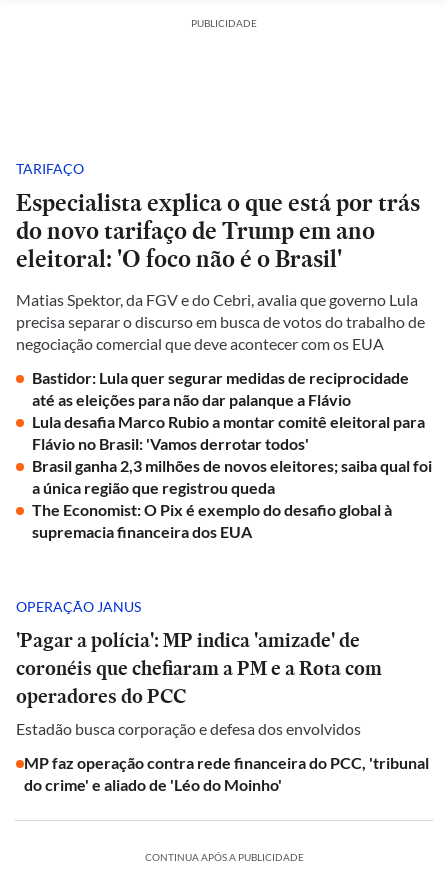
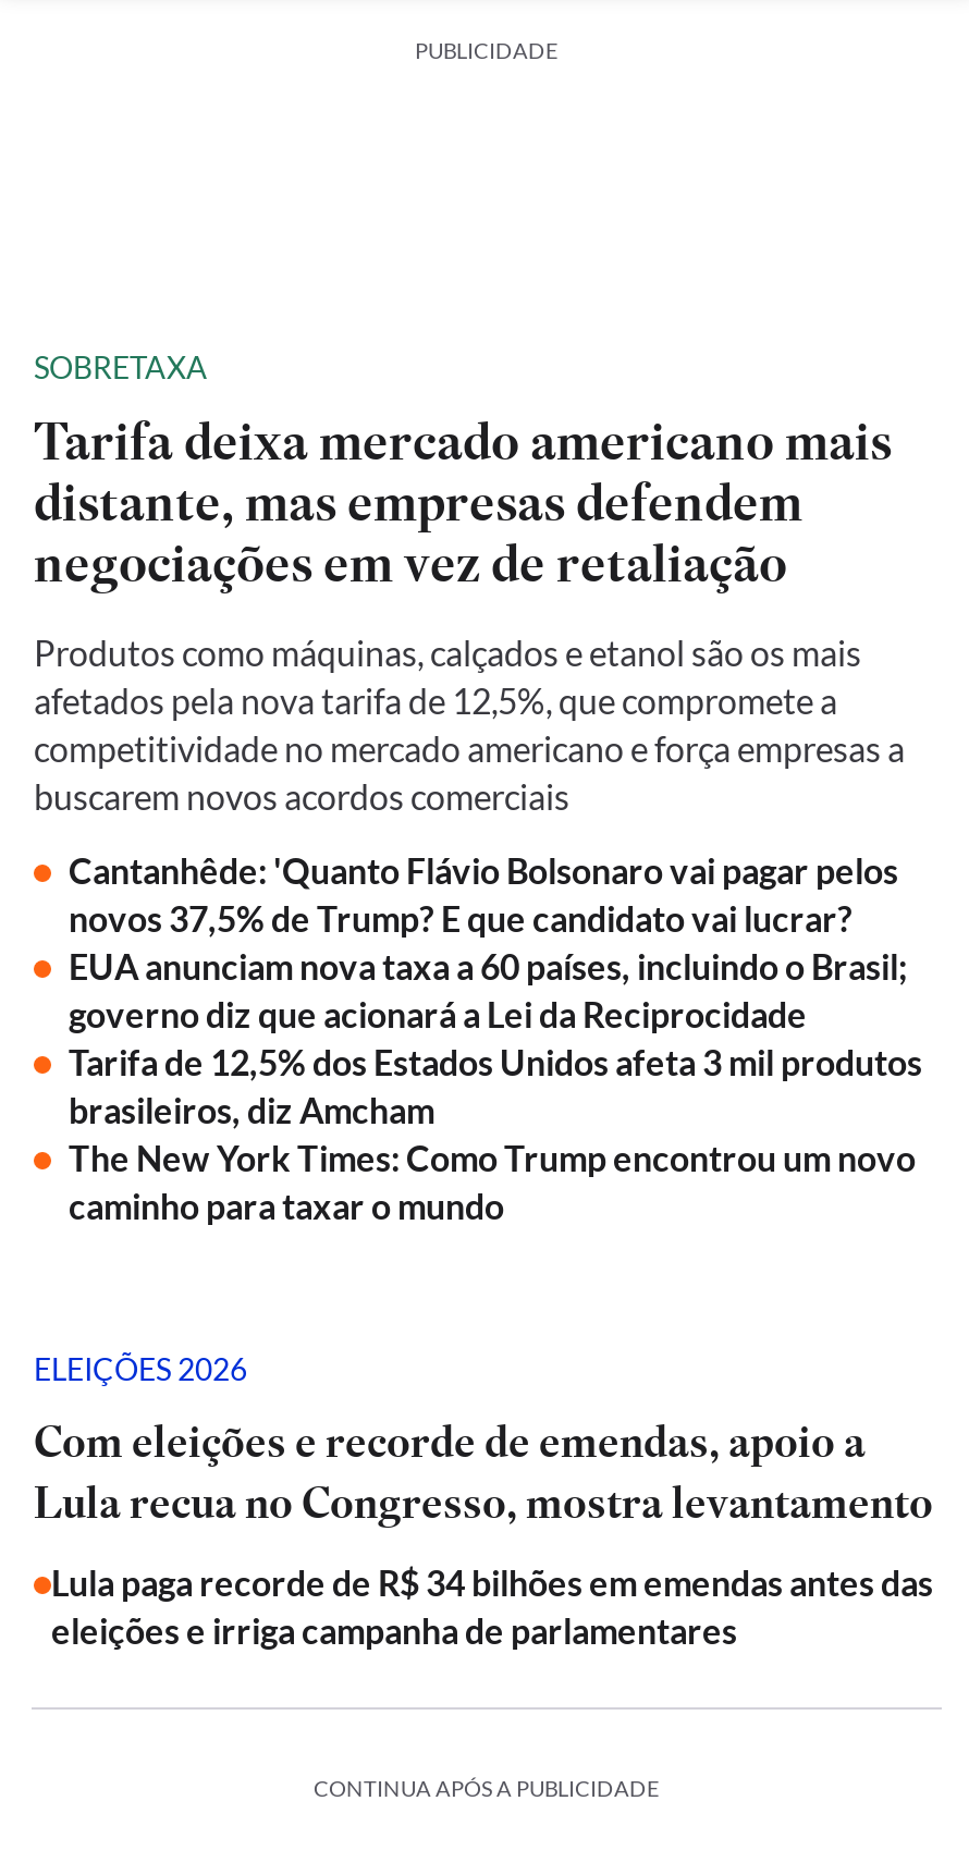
[16,160,420,275] TARIFAÇO | Especialista explica o que está por trás | do novo tarifaço de Trump em ano | eleitoral: 'O foco não é o Brasil' -> [34,348,892,599] SOBRETAXA | Tarifa deixa mercado americano mais | distante, mas empresas defendem | negociações em vez de retaliação
[16,290,425,353] Matias Spektor, da FGV e do Cebri, avalia que governo Lula | precisa separar o discurso em busca de votos do trabalho de | negociação comercial que deve acontecer com os EUA -> [34,632,905,817] Produtos como máquinas, calçados e etanol são os mais | afetados pela nova tarifa de 12,5%, que compromete a | competitividade no mercado americano e força empresas a | buscarem novos acordos comerciais
[32,368,432,541] Bastidor: Lula quer segurar medidas de reciprocidade | até as eleições para não dar palanque a Flávio | Lula desafia Marco Rubio a montar comitê eleitoral para | Flávio no Brasil: 'Vamos derrotar todos' | Brasil ganha 2,3 milhões de novos eleitores; saiba qual foi | a única região que registrou queda | The Economist: O Pix é exemplo do desafio global à | supremacia financeira dos EUA -> [69,849,922,1226] Cantanhêde: 'Quanto Flávio Bolsonaro vai pagar pelos | novos 37,5% de Trump? E que candidato vai lucrar? | EUA anunciam nova taxa a 60 países, incluindo o Brasil; | governo diz que acionará a Lei da Reciprocidade | Tarifa de 12,5% dos Estados Unidos afeta 3 mil produtos | brasileiros, diz Amcham | The New York Times: Como Trump encontrou um novo | caminho para taxar o mundo
[16,597,382,738] OPERAÇÃO JANUS | 'Pagar a polícia': MP indica 'amizade' de | coronéis que chefiaram a PM e a Rota com | operadores do PCC | Estadão busca corporação e defesa dos envolvidos -> [34,1349,933,1533] ELEIÇÕES 2026 | Com eleições e recorde de emendas, apoio a | Lula recua no Congresso, mostra levantamento
[24,753,429,794] MP faz operação contra rede financeira do PCC, 'tribunal | do crime' e aliado de 'Léo do Moinho' -> [51,1561,933,1651] Lula paga recorde de R$ 34 bilhões em emendas antes das | eleições e irriga campanha de parlamentares

